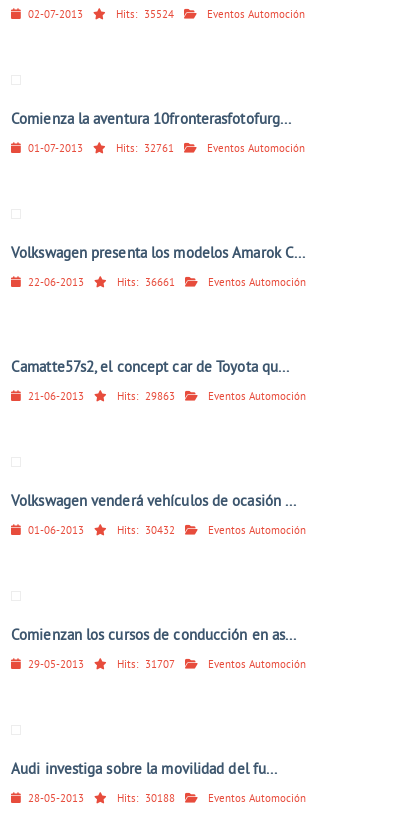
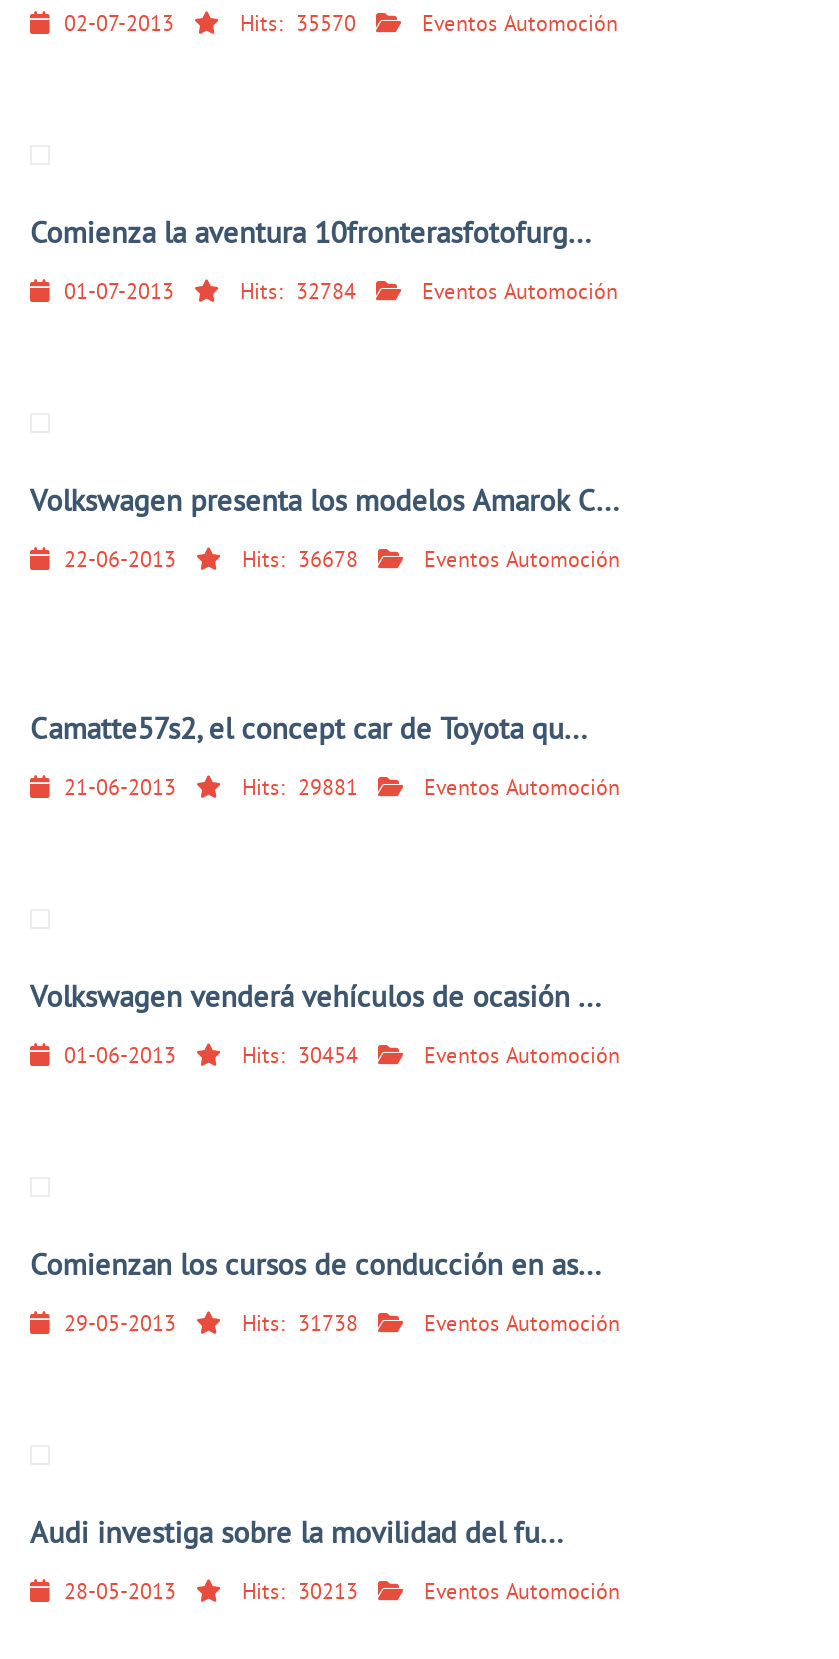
[116,8,174,22] Hits: 35524 -> [240,11,356,39] Hits: 35570
[116,142,174,156] Hits: 32761 -> [240,279,356,307] Hits: 32784
[117,276,175,290] Hits: 36661 -> [242,547,358,575] Hits: 36678
[117,390,175,404] Hits: 29863 -> [242,775,358,803] Hits: 29881
[117,524,175,538] Hits: 30432 -> [242,1043,358,1071] Hits: 30454
[117,658,175,672] Hits: 31707 -> [242,1311,358,1339] Hits: 31738
[117,792,175,806] Hits: 30188 -> [242,1579,358,1607] Hits: 30213

